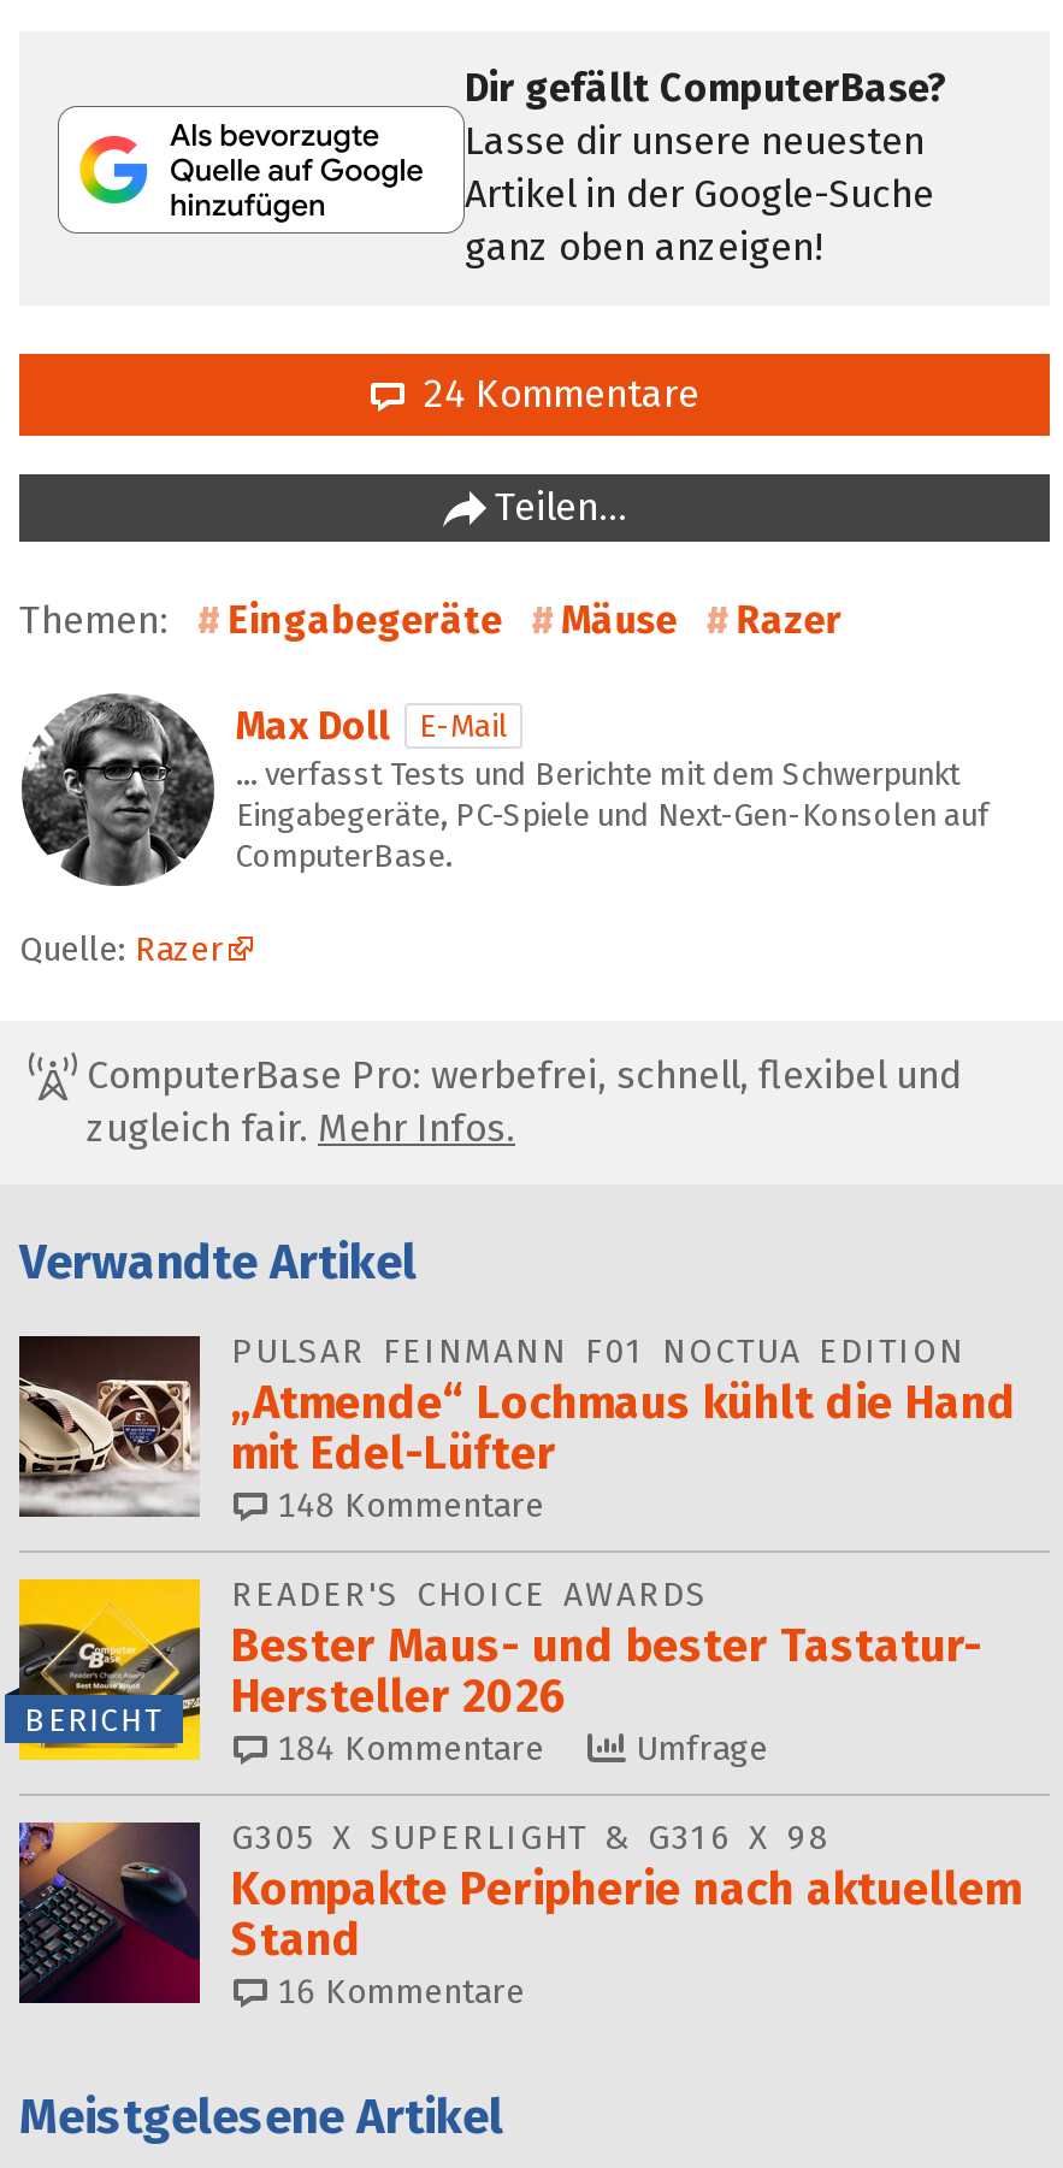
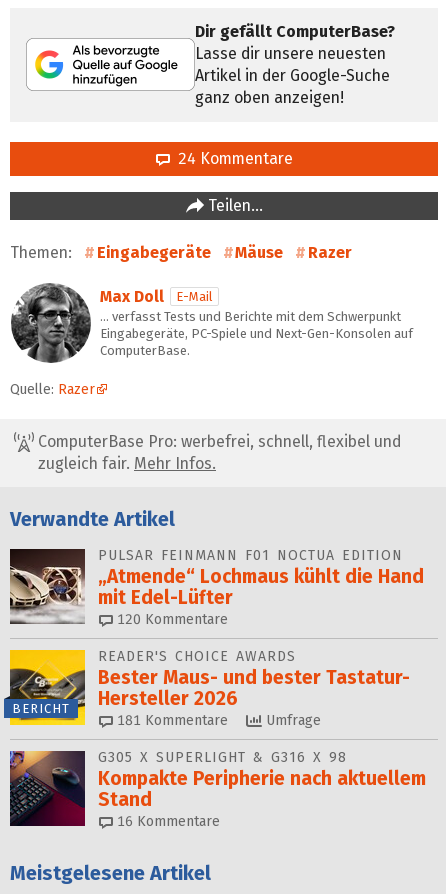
[267,1485,544,1526] 148 Kommentare -> [113,611,228,628] 120 Kommentare
[267,1728,768,1769] 184 Kommentare Umfrage -> [113,712,321,729] 181 Kommentare Umfrage

